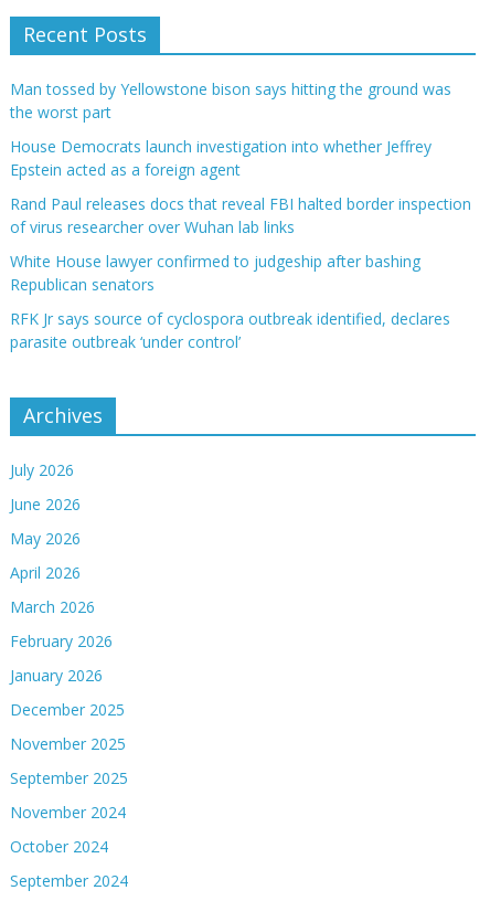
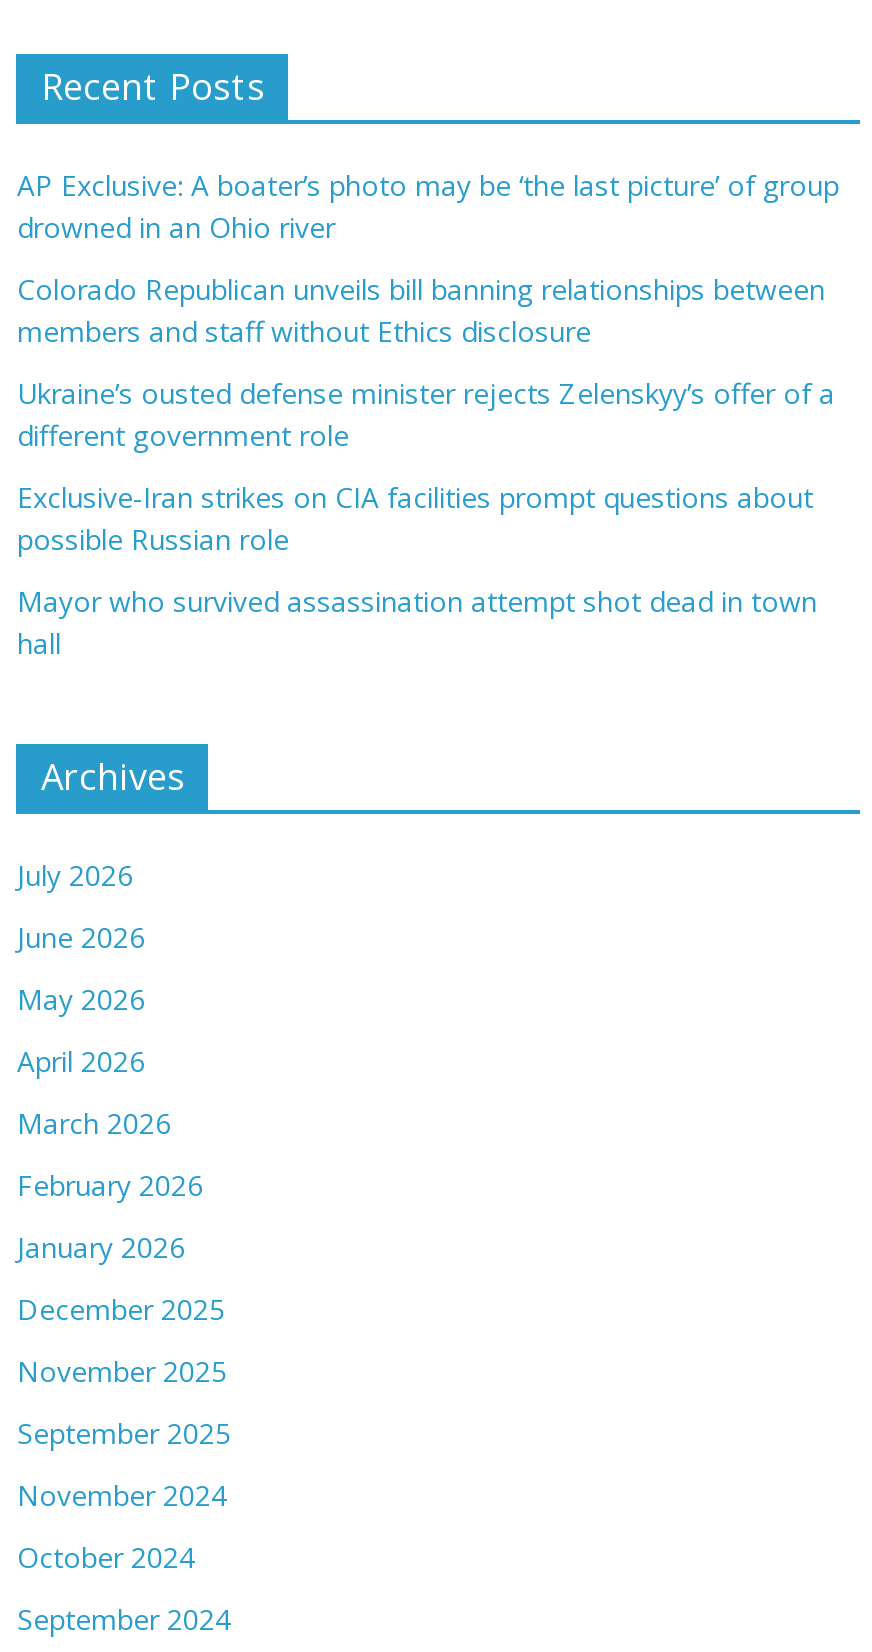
[10,78,452,123] Man tossed by Yellowstone bison says hitting the ground was | the worst part -> [17,166,839,246] AP Exclusive: A boater’s photo may be ‘the last picture’ of group | drowned in an Ohio river
[10,136,432,180] House Democrats launch investigation into whether Jeffrey | Epstein acted as a foreign agent -> [17,270,825,350] Colorado Republican unveils bill banning relationships between | members and staff without Ethics disclosure
[10,193,472,237] Rand Paul releases docs that reveal FBI halted border inspection | of virus researcher over Wuhan lab links -> [17,374,835,454] Ukraine’s ousted defense minister rejects Zelenskyy’s offer of a | different government role
[10,251,421,295] White House lawyer confirmed to judgeship after bashing | Republican senators -> [17,478,813,558] Exclusive-Iran strikes on CIA facilities prompt questions about | possible Russian role
[10,308,451,352] RFK Jr says source of cyclospora outbreak identified, declares | parasite outbreak ‘under control’ -> [17,582,817,662] Mayor who survived assassination attempt shot dead in town | hall

